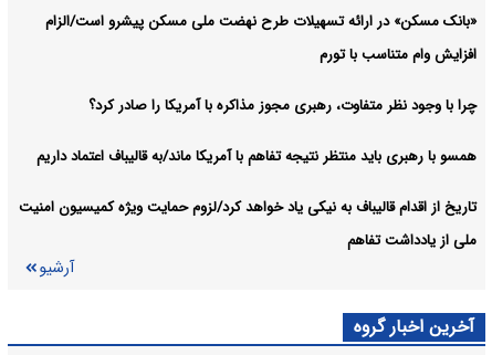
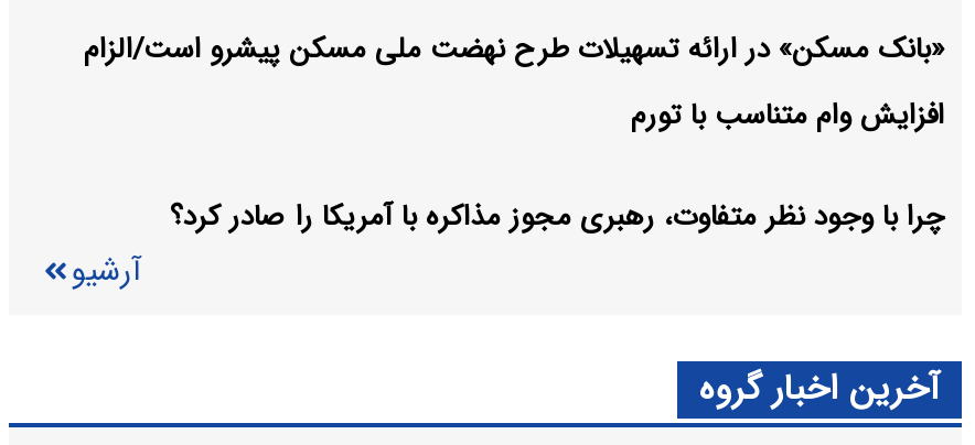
[19,145,477,252] همسو با رهبری باید منتظر نتیجه تفاهم با آمریکا ماند/به قالیباف اعتماد داریم | تاریخ از اقدام قالیباف به نیکی یاد خواهد کرد/لزوم حمایت ویژه کمیسیون امنیت | ملی از یادداشت تفاهم -> none

